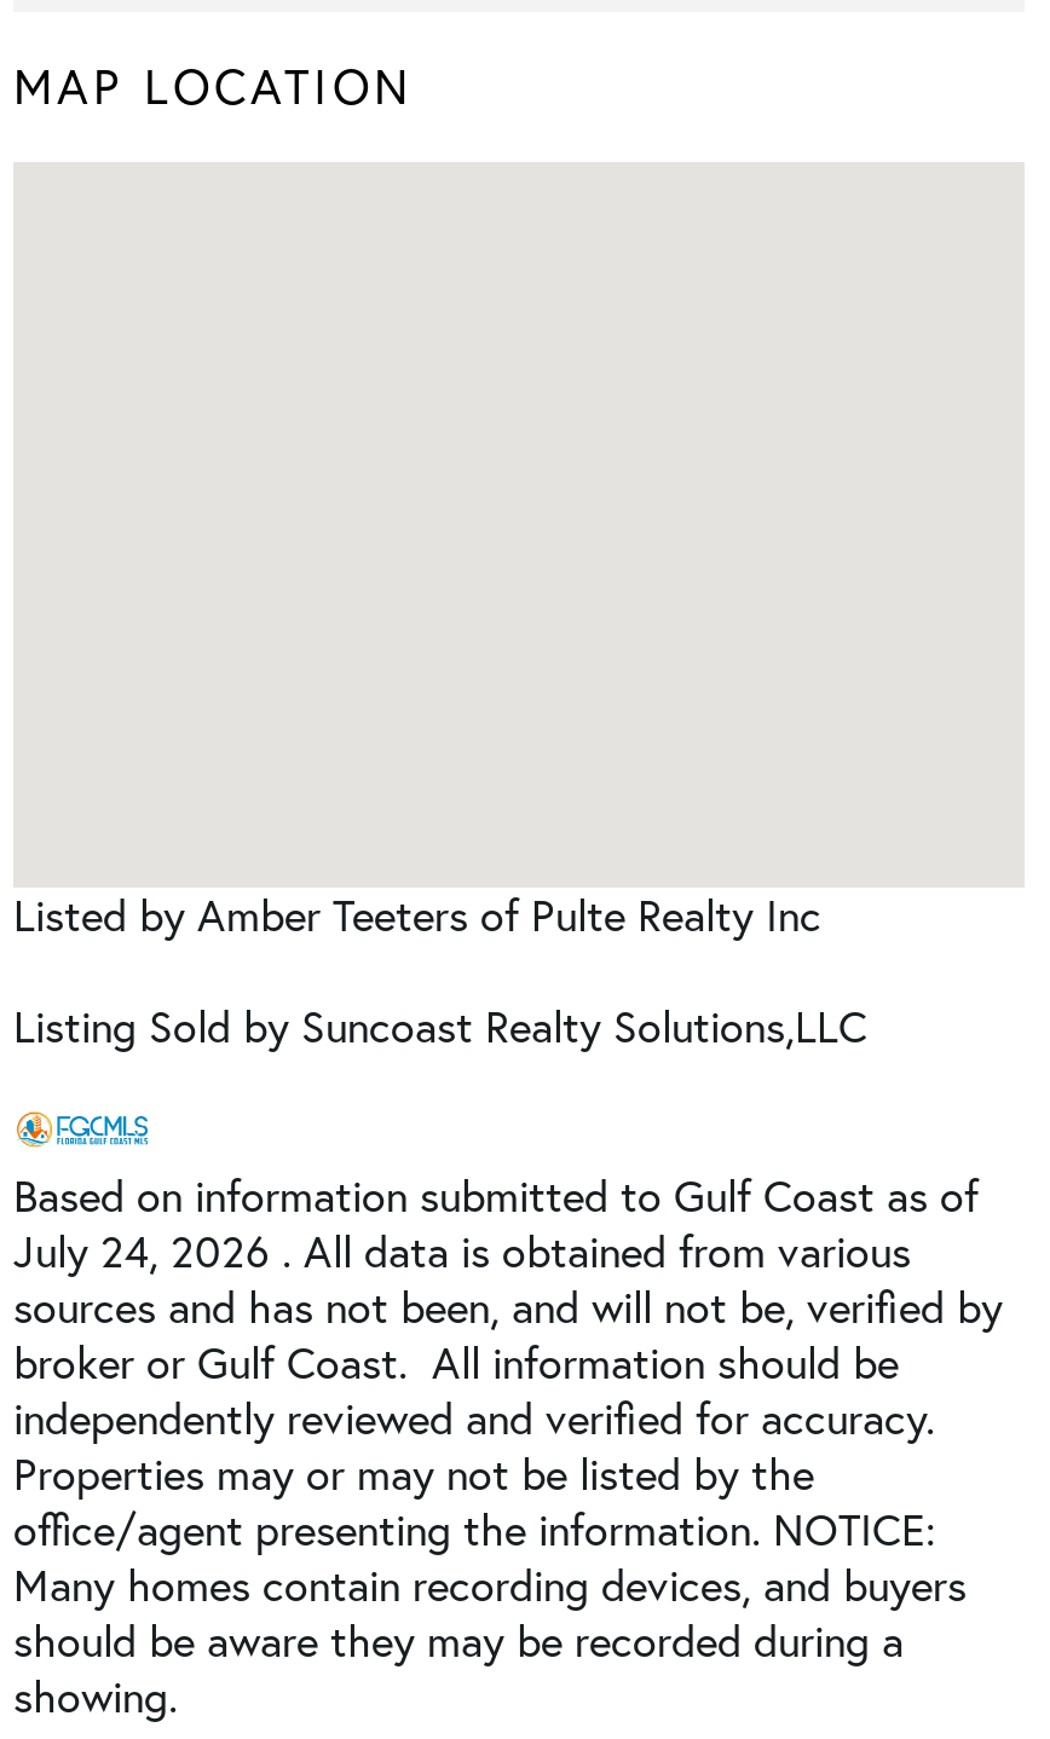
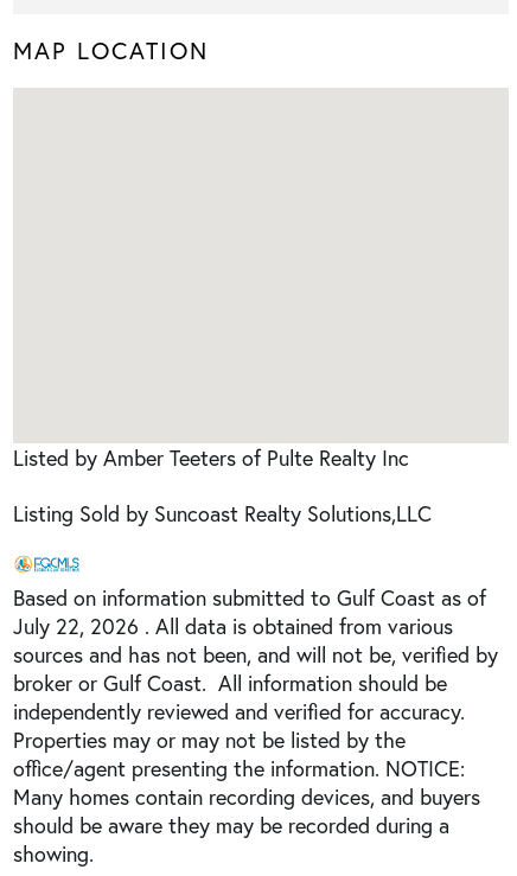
[13,1223,911,1278] July 24, 2026 . All data is obtained from various -> [13,611,453,640] July 22, 2026 . All data is obtained from various

